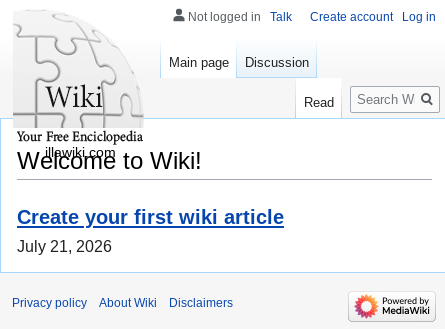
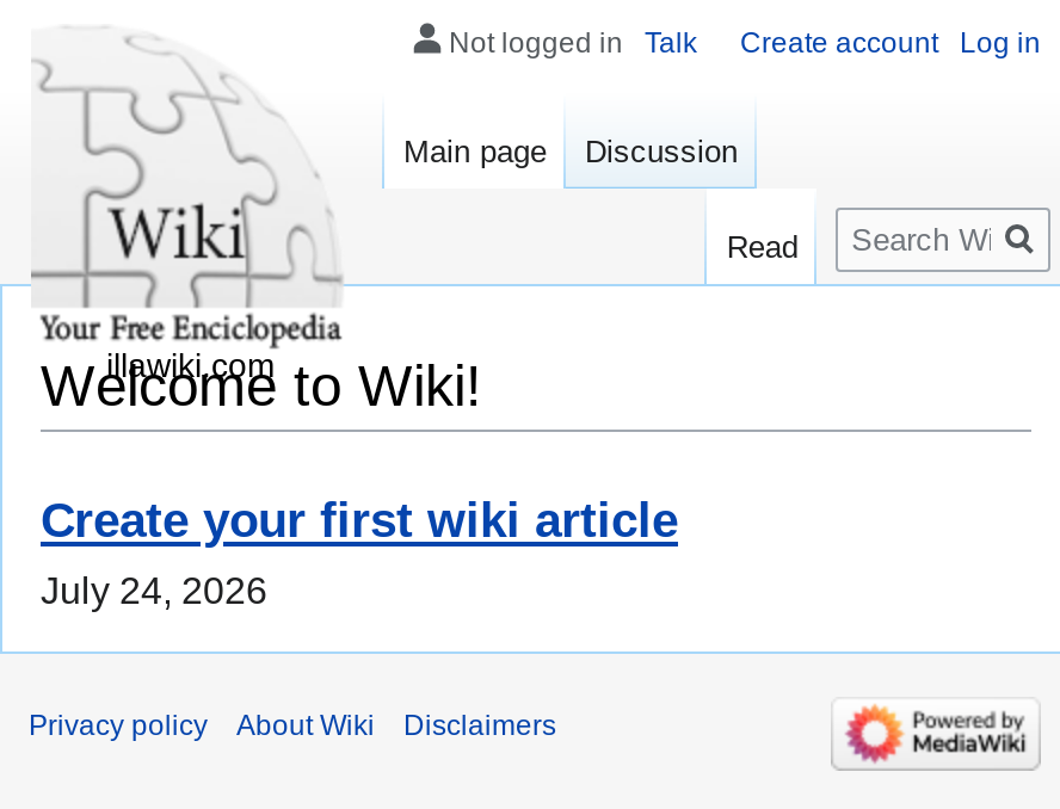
[17,238,112,255] July 21, 2026 -> [41,571,267,612] July 24, 2026

